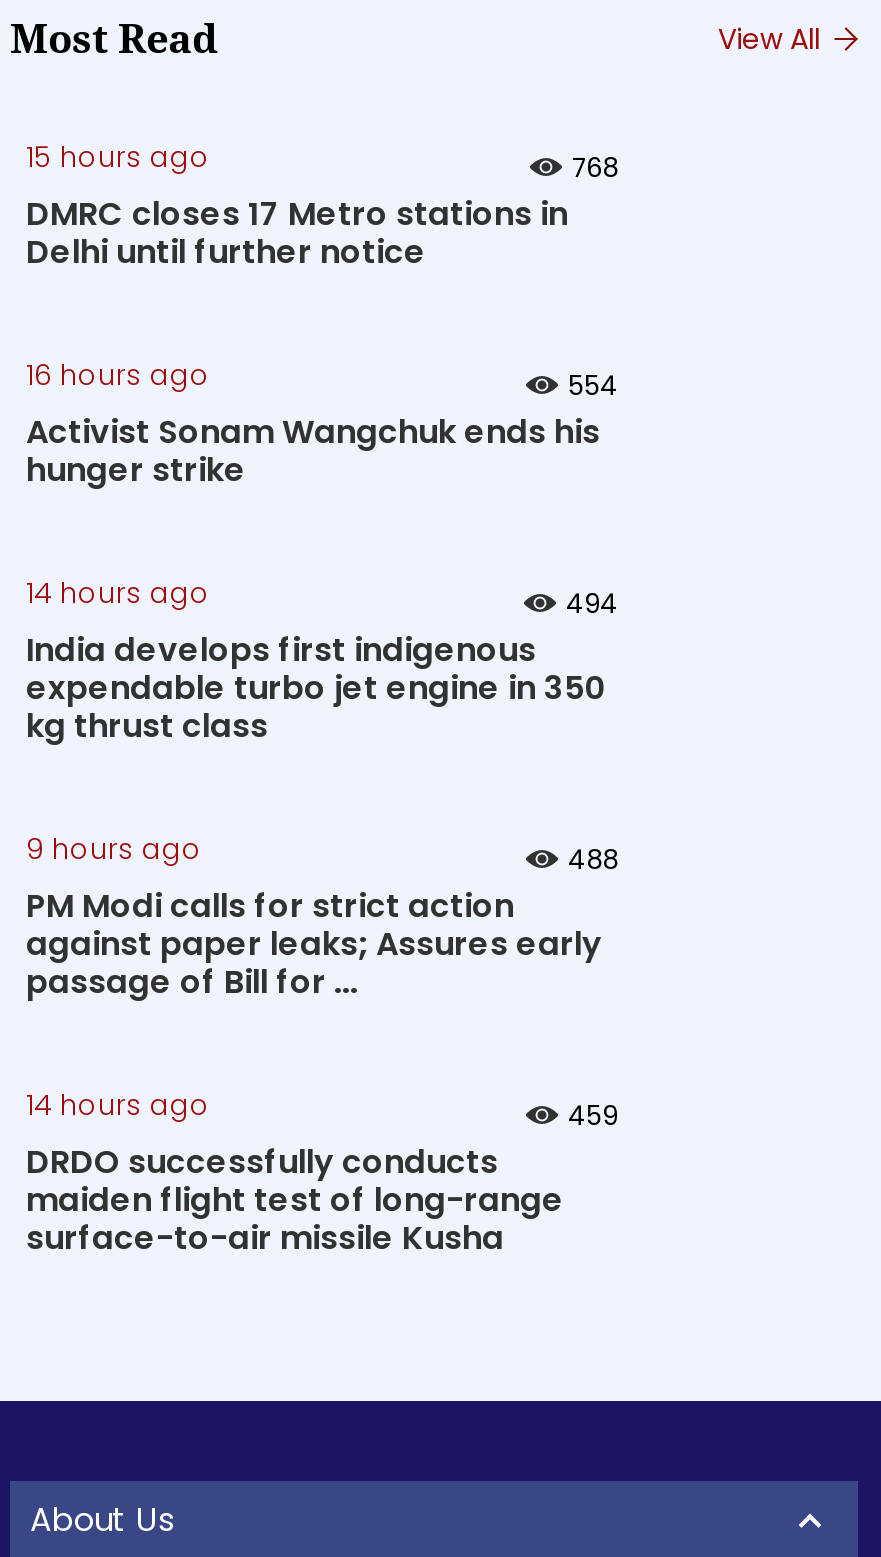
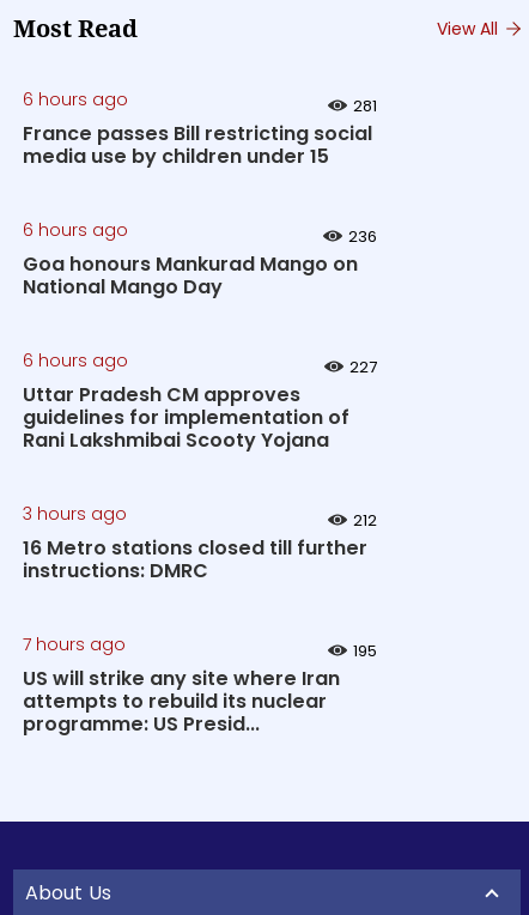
[26,137,618,275] 15 hours ago | 768 | DMRC closes 17 Metro stations in | Delhi until further notice -> [23,87,377,170] 6 hours ago | 281 | France passes Bill restricting social | media use by children under 15
[26,355,618,493] 16 hours ago | 554 | Activist Sonam Wangchuk ends his | hunger strike -> [23,218,377,301] 6 hours ago | 236 | Goa honours Mankurad Mango on | National Mango Day
[26,573,618,749] 14 hours ago | 494 | India develops first indigenous | expendable turbo jet engine in 350 | kg thrust class -> [23,349,377,454] 6 hours ago | 227 | Uttar Pradesh CM approves | guidelines for implementation of | Rani Lakshmibai Scooty Yojana
[26,829,618,1005] 9 hours ago | 488 | PM Modi calls for strict action | against paper leaks; Assures early | passage of Bill for ... -> [23,502,377,584] 3 hours ago | 212 | 16 Metro stations closed till further | instructions: DMRC
[26,1085,618,1261] 14 hours ago | 459 | DRDO successfully conducts | maiden flight test of long-range | surface-to-air missile Kusha -> [23,632,377,738] 7 hours ago | 195 | US will strike any site where Iran | attempts to rebuild its nuclear | programme: US Presid...

